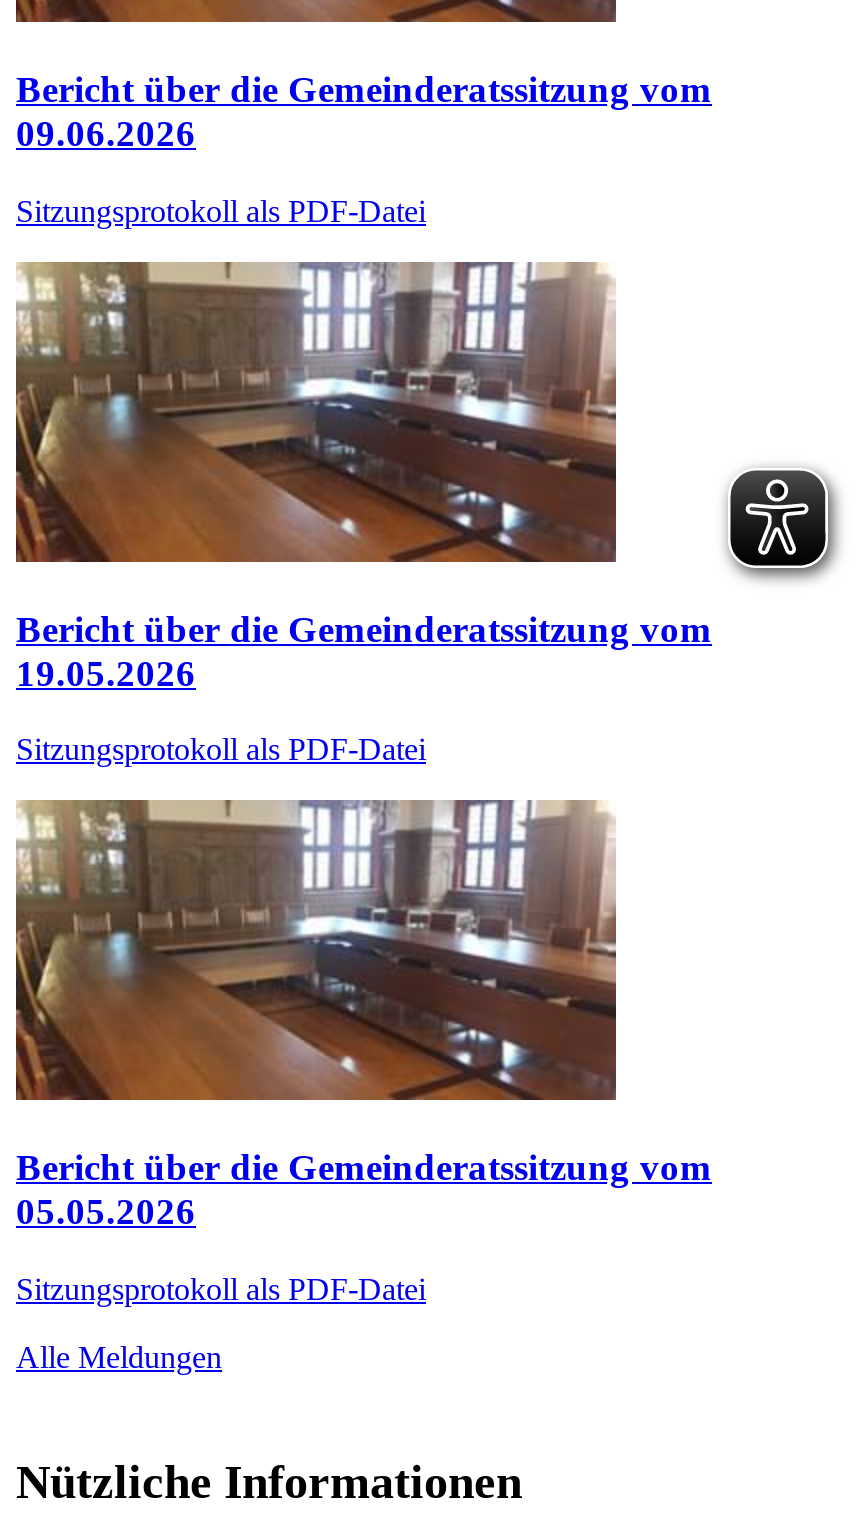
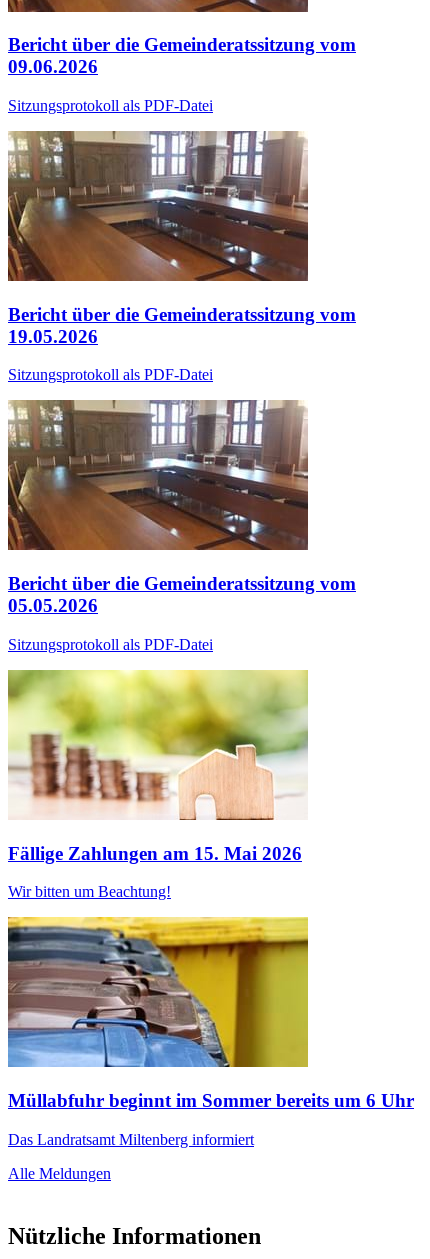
[724,468,840,582] [image] -> none
none -> [7,916,414,1148] [image] | Müllabfuhr beginnt im Sommer bereits um 6 Uhr | Das Landratsamt Miltenberg informiert
none -> [8,669,309,900] [image] | Fällige Zahlungen am 15. Mai 2026 | Wir bitten um Beachtung!

